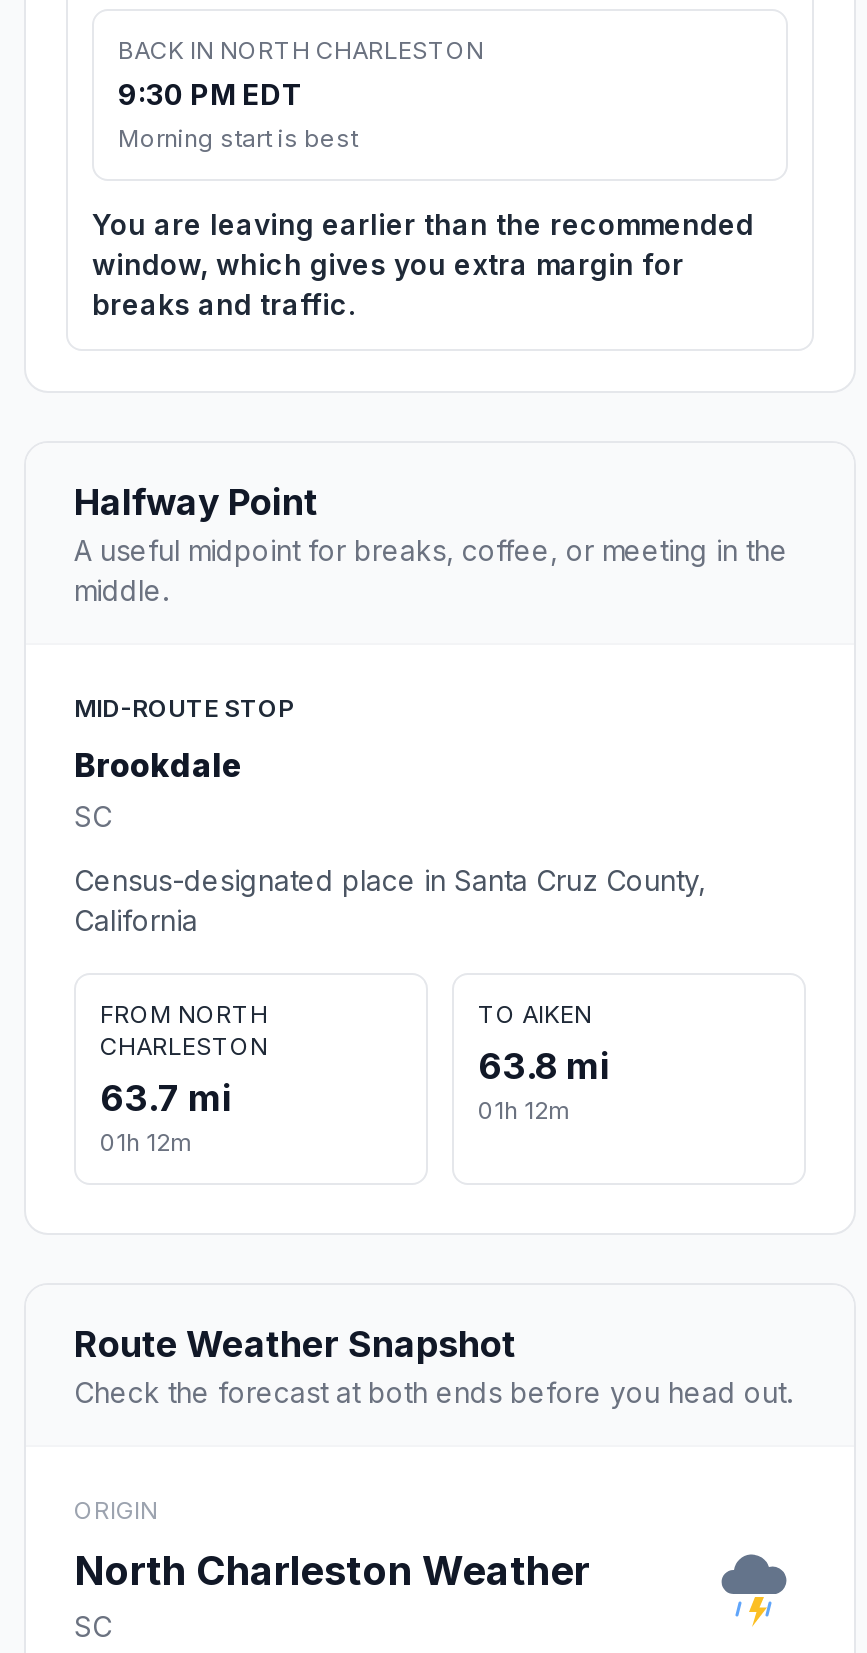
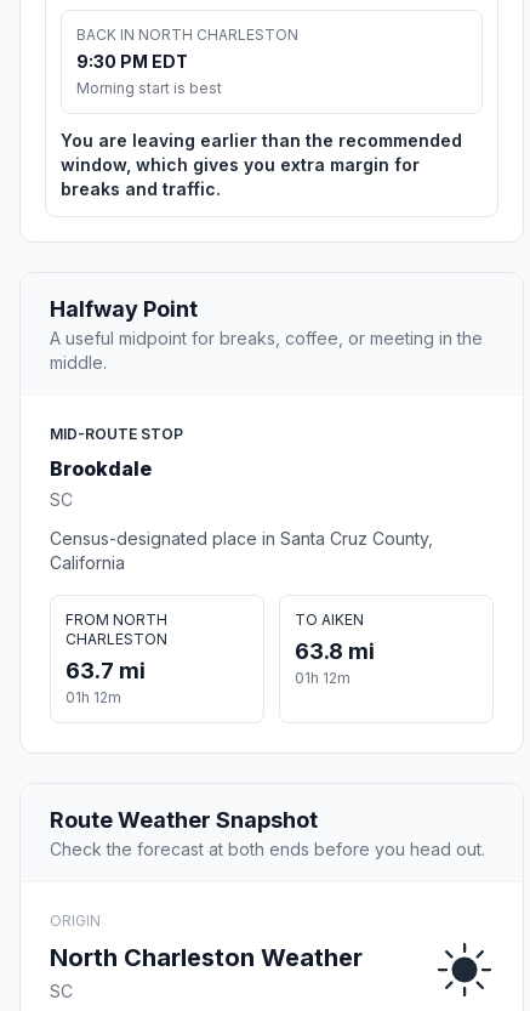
[714,1547,802,1635] [image] -> [437,942,492,998] [image]

